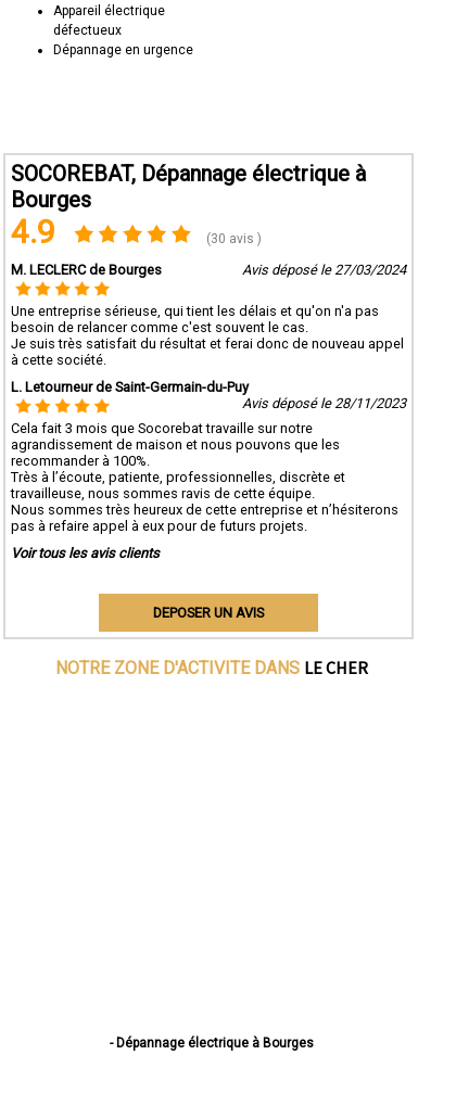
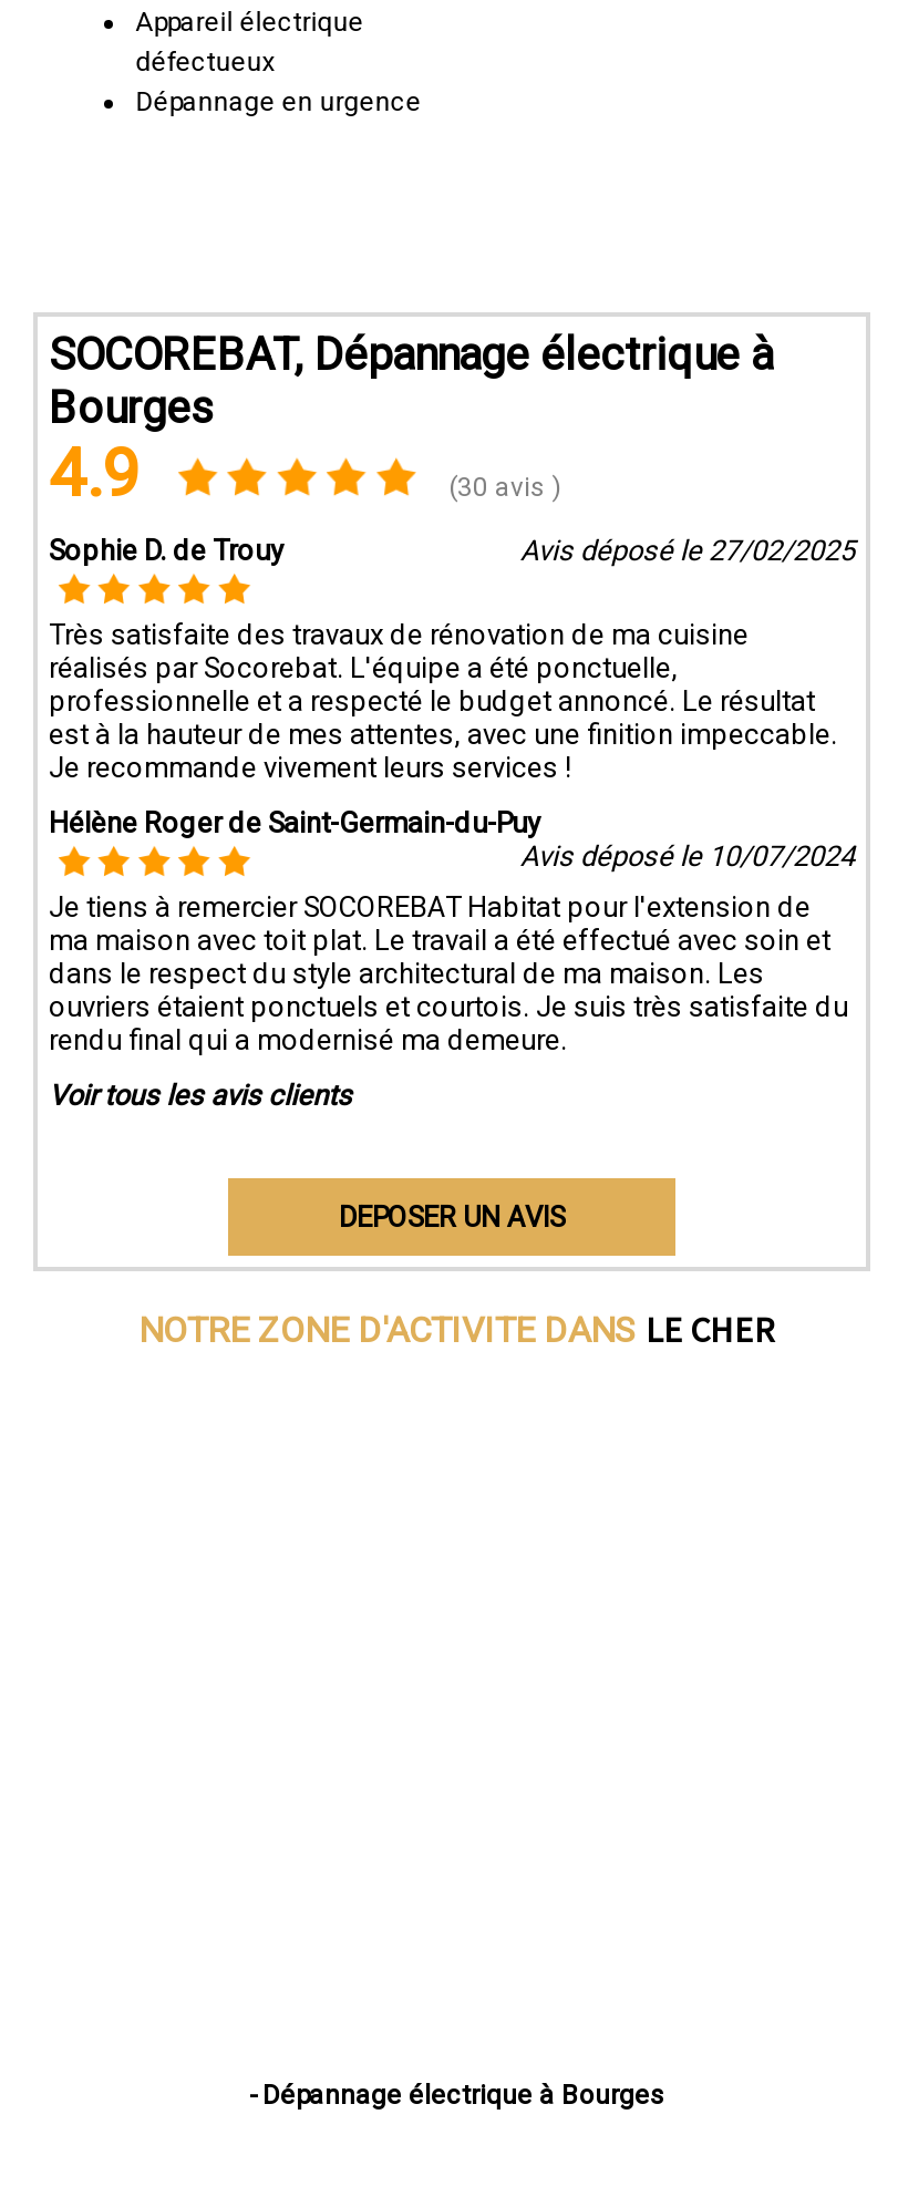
[11,261,406,278] M. LECLERC de Bourges | Avis déposé le 27/03/2024 -> [49,533,855,567] Sophie D. de Trouy | Avis déposé le 27/02/2025
[11,303,404,368] Une entreprise sérieuse, qui tient les délais et qu'on n'a pas | besoin de relancer comme c'est souvent le cas. | Je suis très satisfait du résultat et ferai donc de nouveau appel | à cette société. -> [49,617,837,784] Très satisfaite des travaux de rénovation de ma cuisine | réalisés par Socorebat. L'équipe a été ponctuelle, | professionnelle et a respecté le budget annoncé. Le résultat | est à la hauteur de mes attentes, avec une finition impeccable. | Je recommande vivement leurs services !
[11,379,406,411] L. Letourneur de Saint-Germain-du-Puy | Avis déposé le 28/11/2023 -> [49,806,855,872] Hélène Roger de Saint-Germain-du-Puy | Avis déposé le 10/07/2024
[11,420,398,534] Cela fait 3 mois que Socorebat travaille sur notre | agrandissement de maison et nous pouvons que les | recommander à 100%. | Très à l’écoute, patiente, professionnelles, discrète et | travailleuse, nous sommes ravis de cette équipe. | Nous sommes très heureux de cette entreprise et n’hésiterons | pas à refaire appel à eux pour de futurs projets. -> [49,890,848,1056] Je tiens à remercier SOCOREBAT Habitat pour l'extension de | ma maison avec toit plat. Le travail a été effectué avec soin et | dans le respect du style architectural de ma maison. Les | ouvriers étaient ponctuels et courtois. Je suis très satisfaite du | rendu final qui a modernisé ma demeure.

